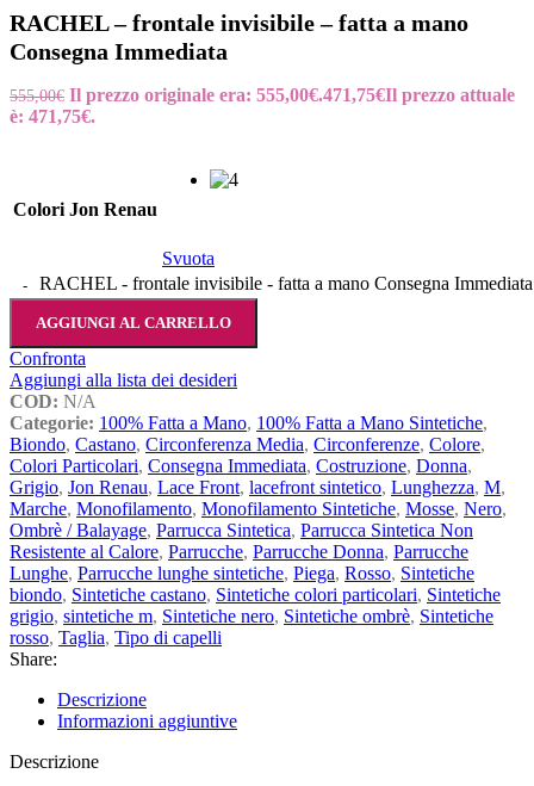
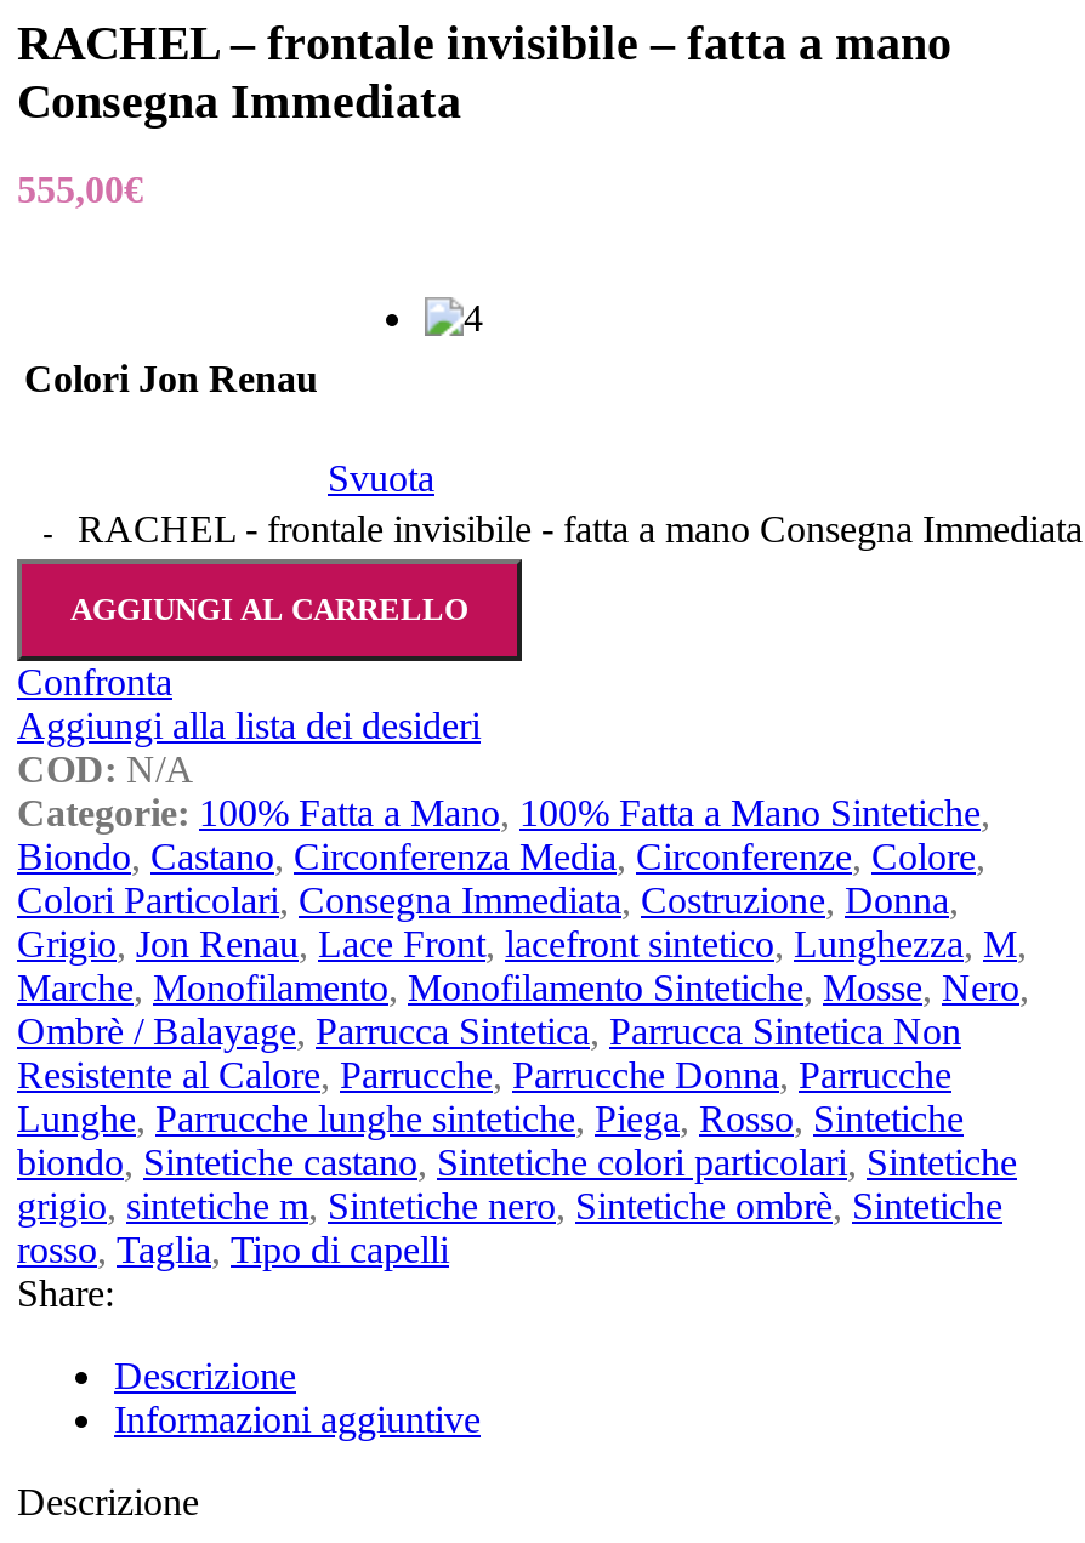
[10,84,515,126] 555,00€ Il prezzo originale era: 555,00€.471,75€Il prezzo attuale | è: 471,75€. -> [17,168,143,209] 555,00€

